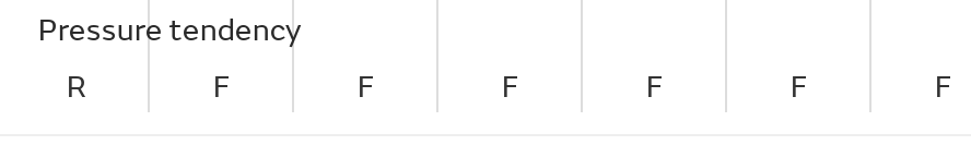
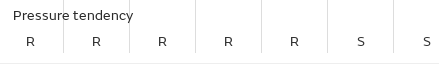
[213,69,950,106] F | F | F | F | F | F -> [92,33,430,50] R | R | R | R | S | S

